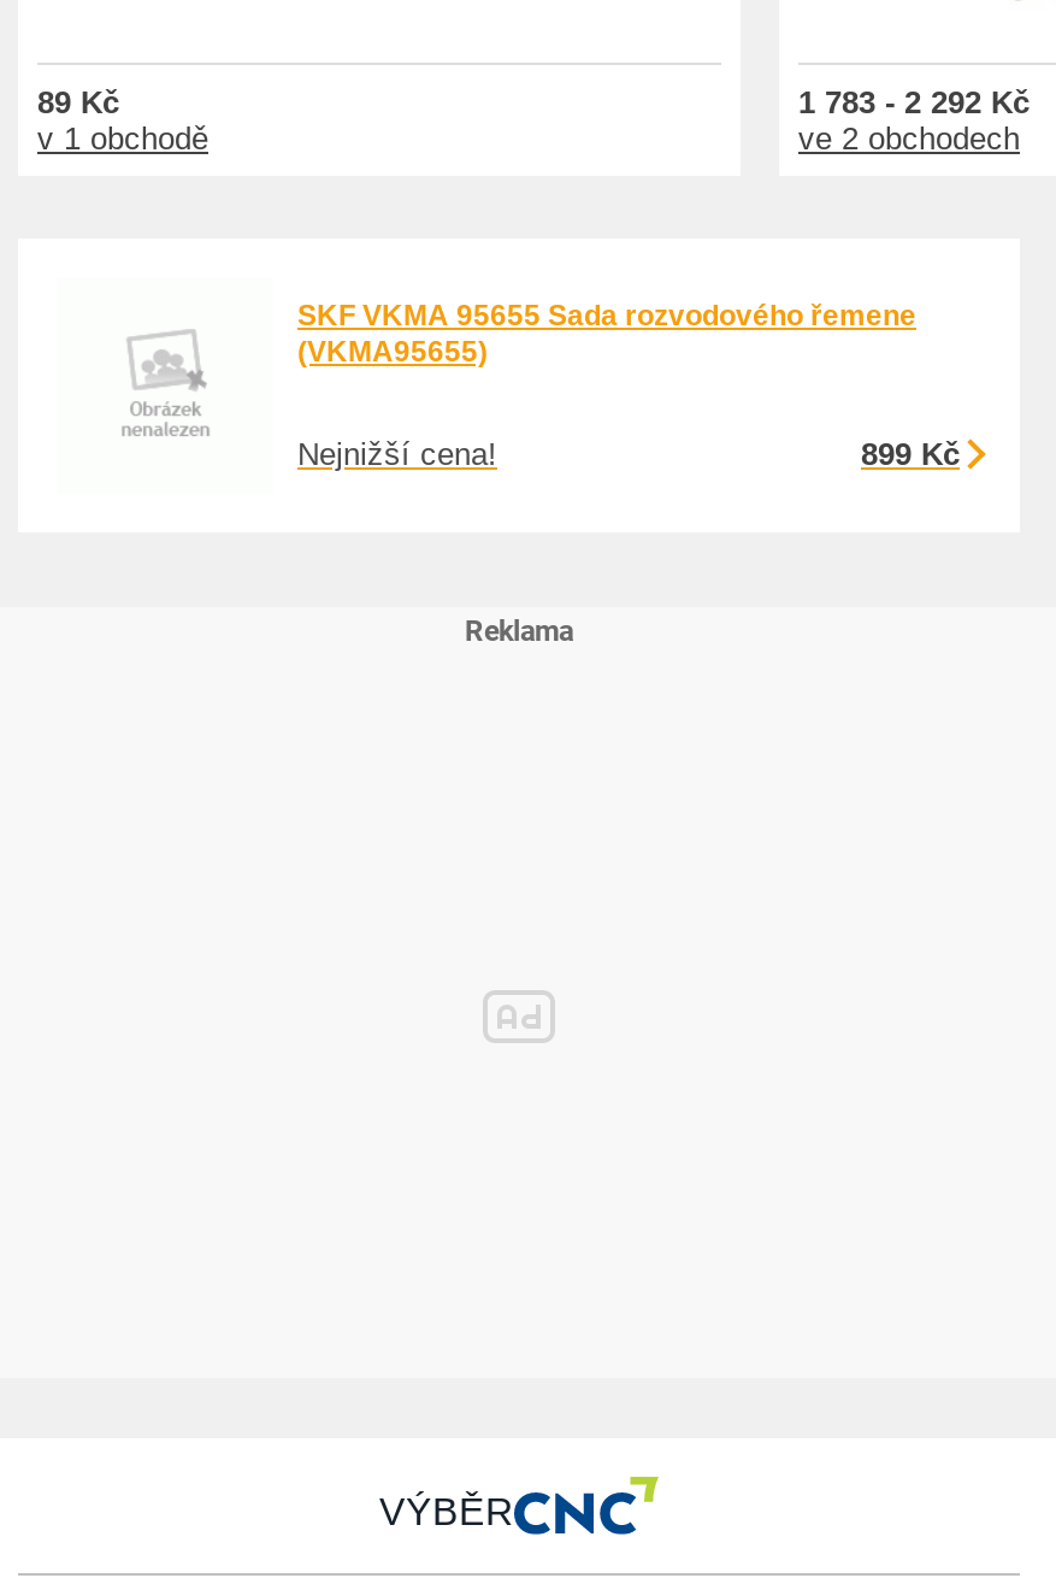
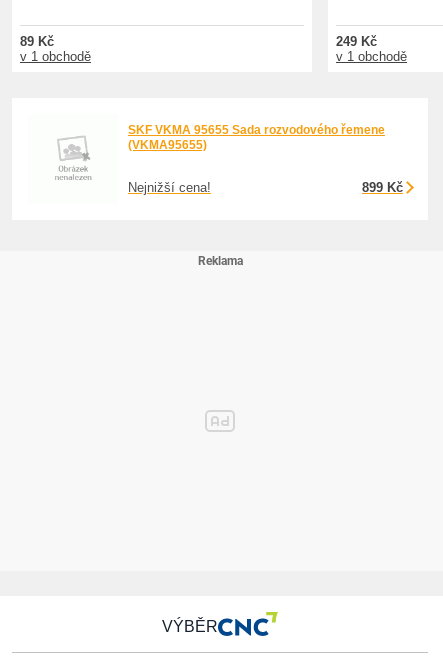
[798,84,1030,157] 1 783 - 2 292 Kč | ve 2 obchodech -> [336,34,407,64] 249 Kč | v 1 obchodě

